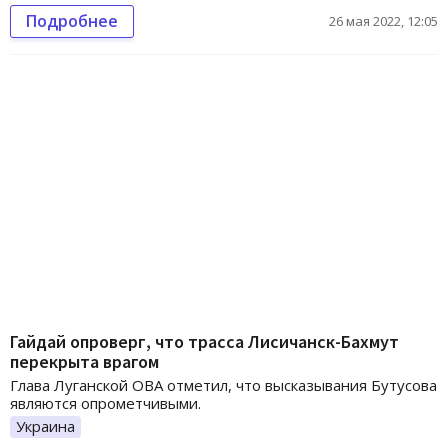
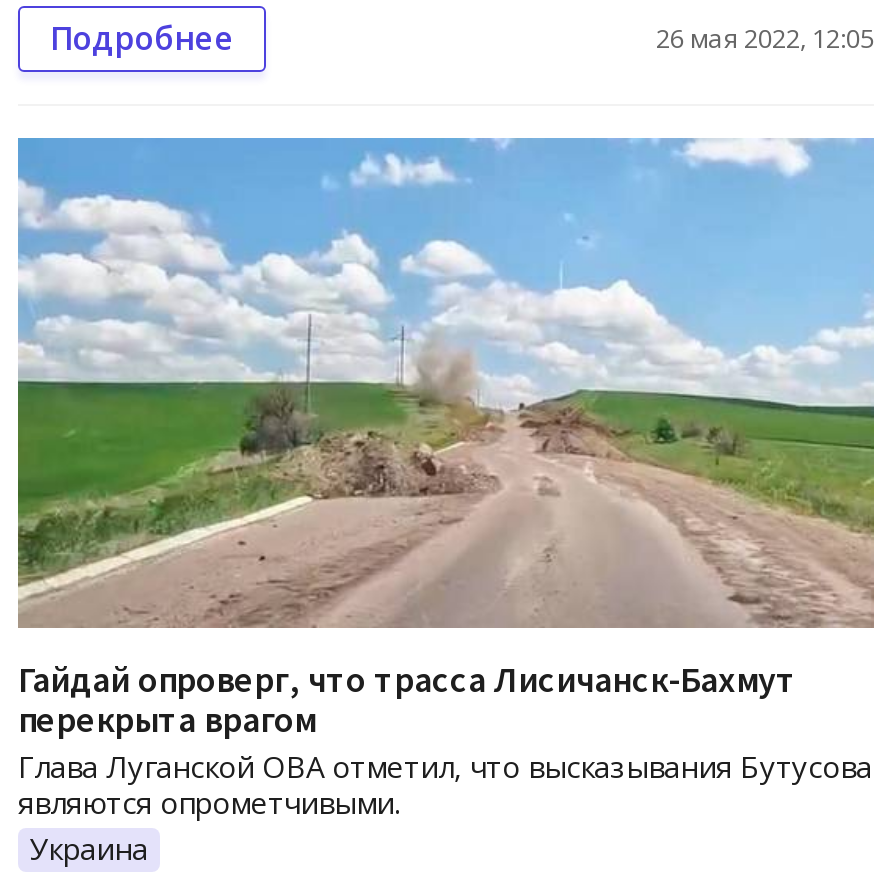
none -> [16,136,876,630] [image]

